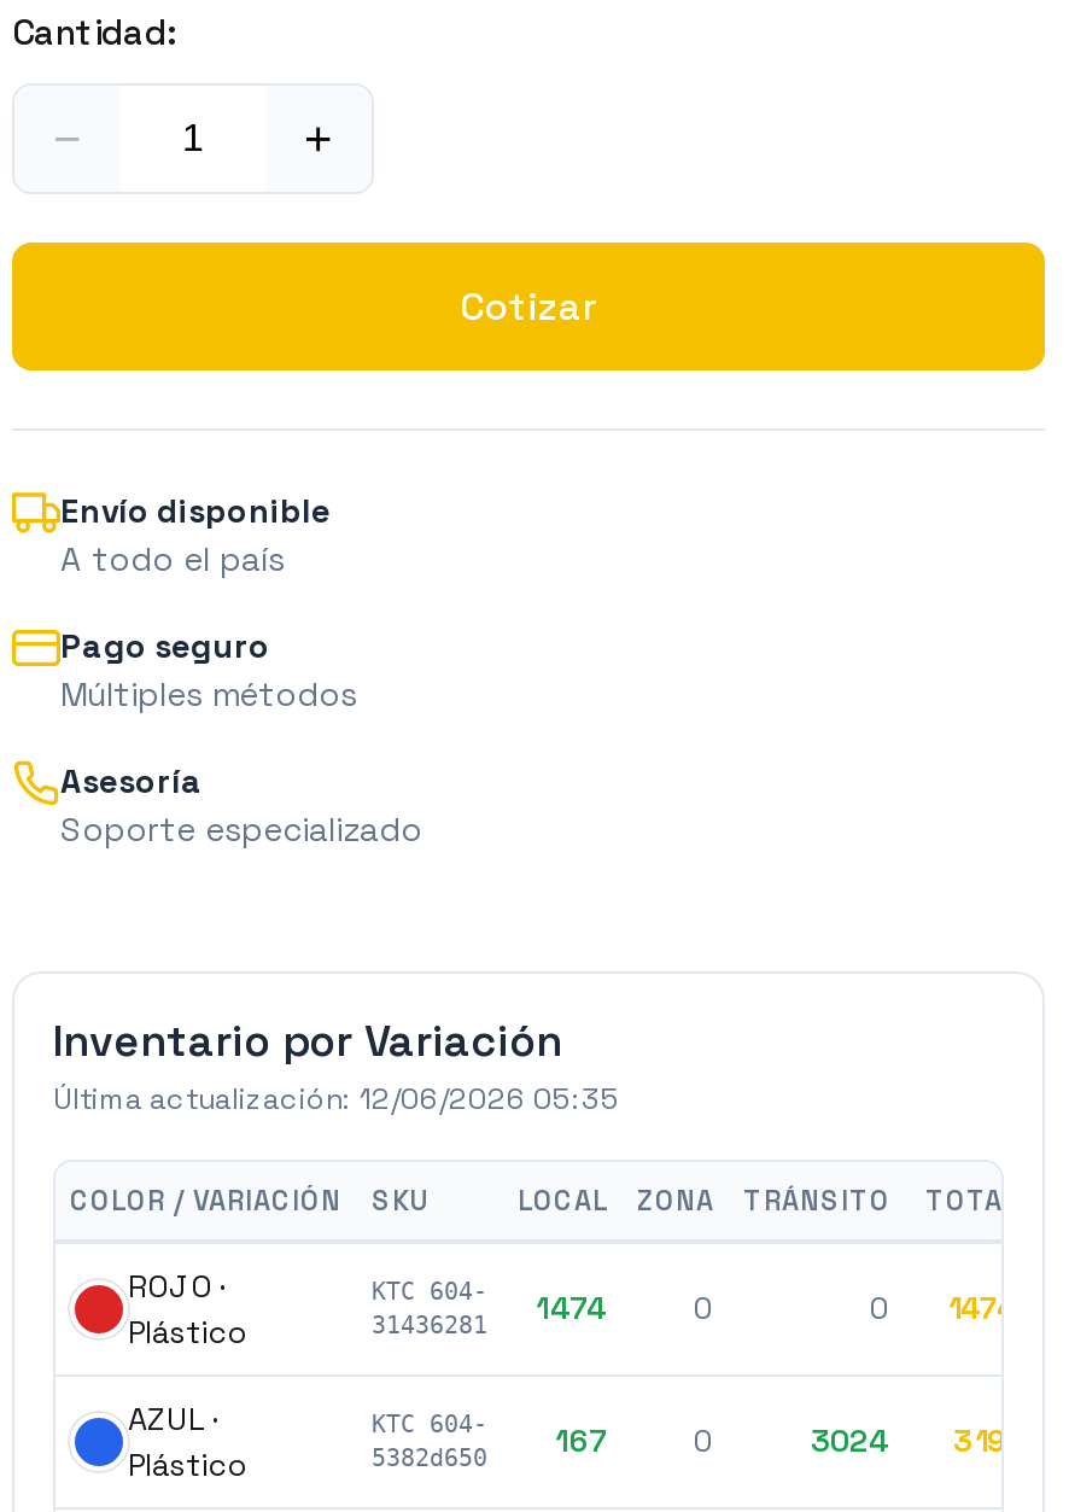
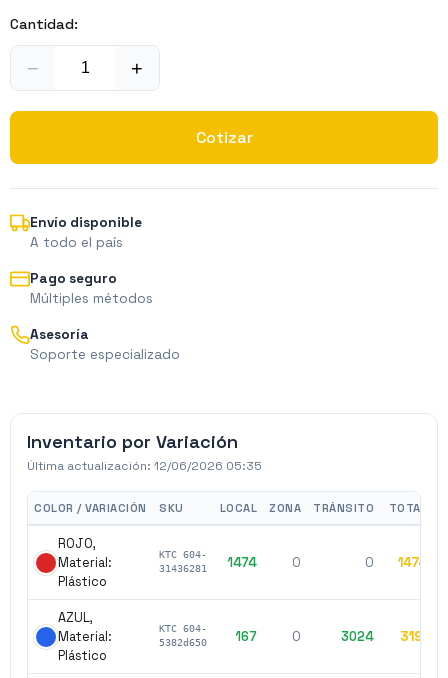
[128,1266,227,1307] ROJO · -> [58,535,112,571] ROJO, | Material:
[128,1399,220,1440] AZUL · -> [58,609,112,645] AZUL, | Material:

